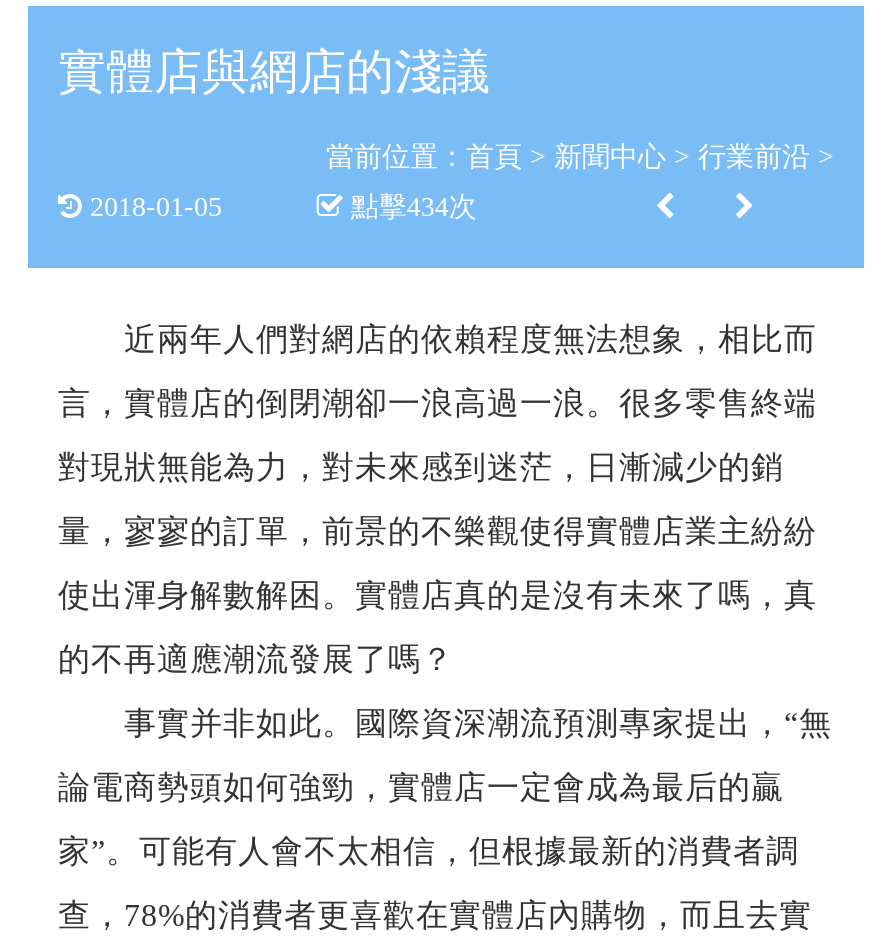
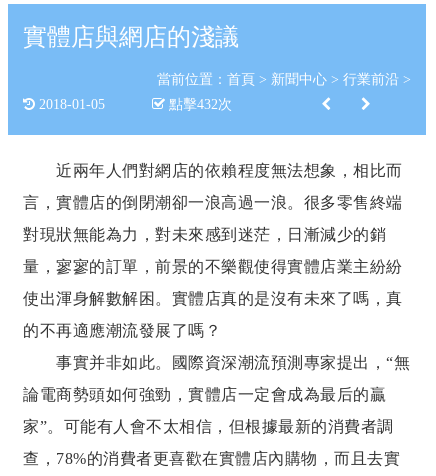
[343,191,477,221] 點擊434次 -> [165,97,232,112] 點擊432次

